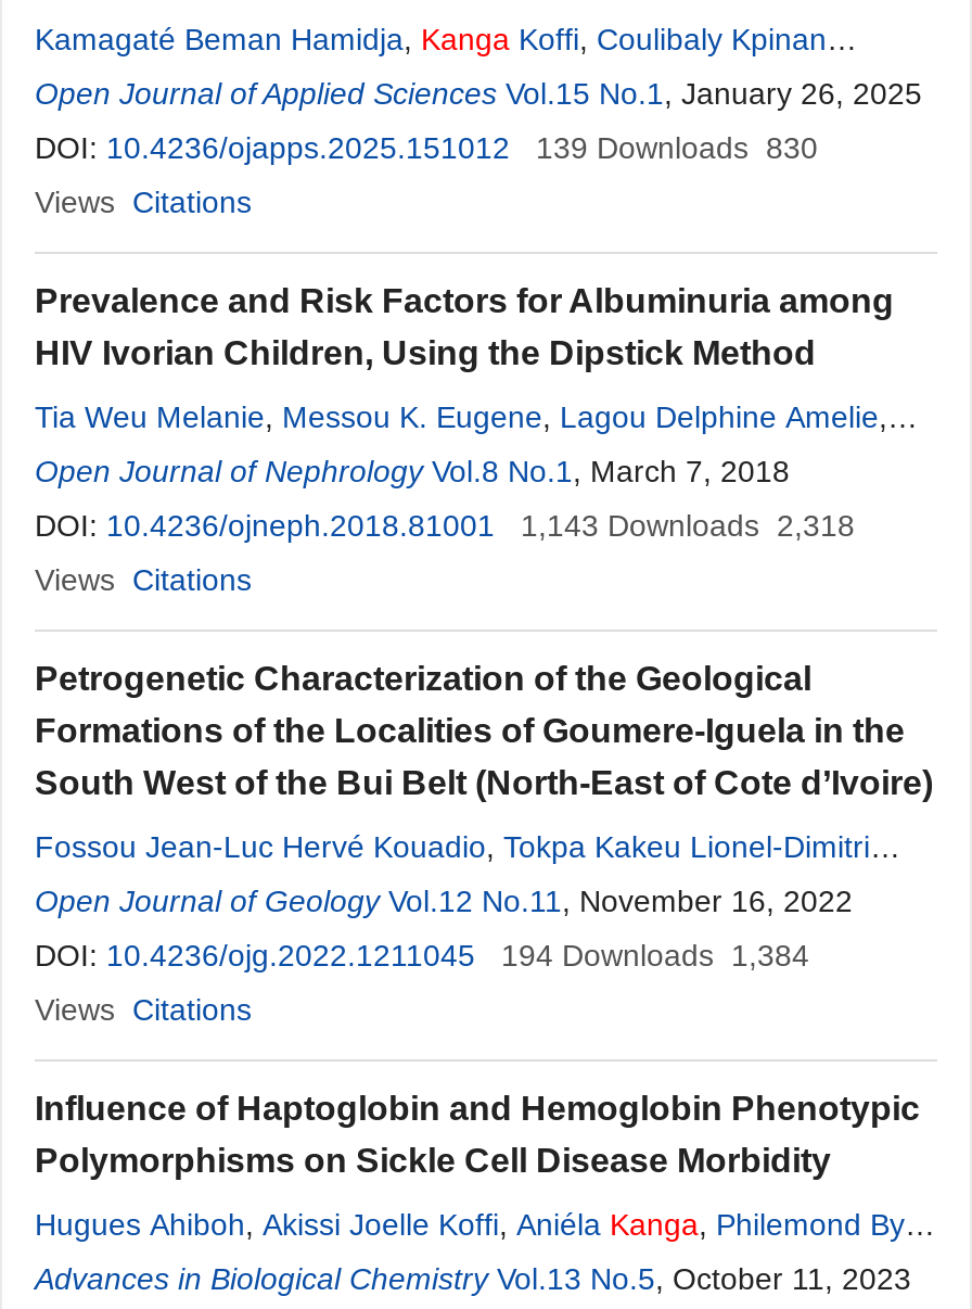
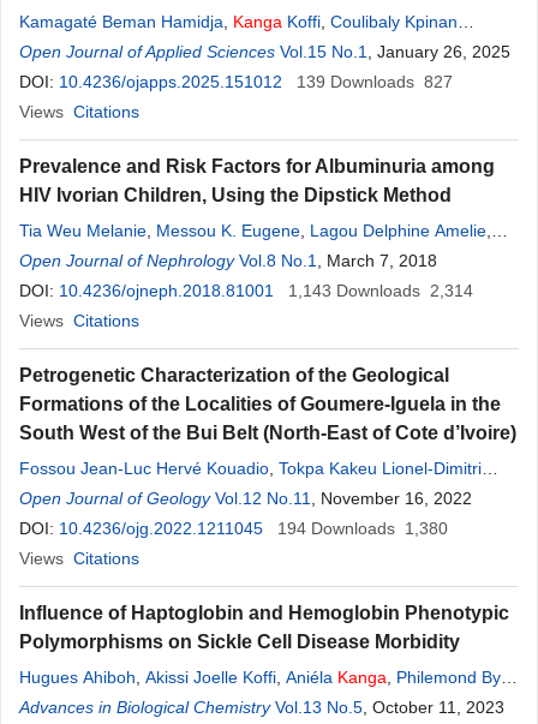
[35,130,818,165] DOI: 10.4236/ojapps.2025.151012 139 Downloads 830 -> [19,72,453,91] DOI: 10.4236/ojapps.2025.151012 139 Downloads 827
[521,508,855,543] 1,143 Downloads 2,318 -> [288,281,473,300] 1,143 Downloads 2,314
[501,938,809,973] 194 Downloads 1,384 -> [277,519,448,538] 194 Downloads 1,380

